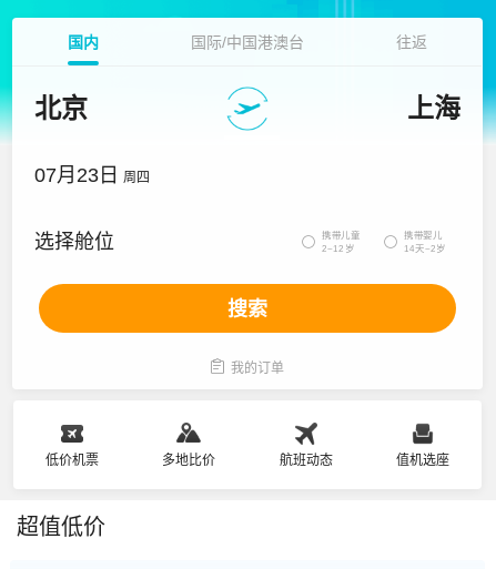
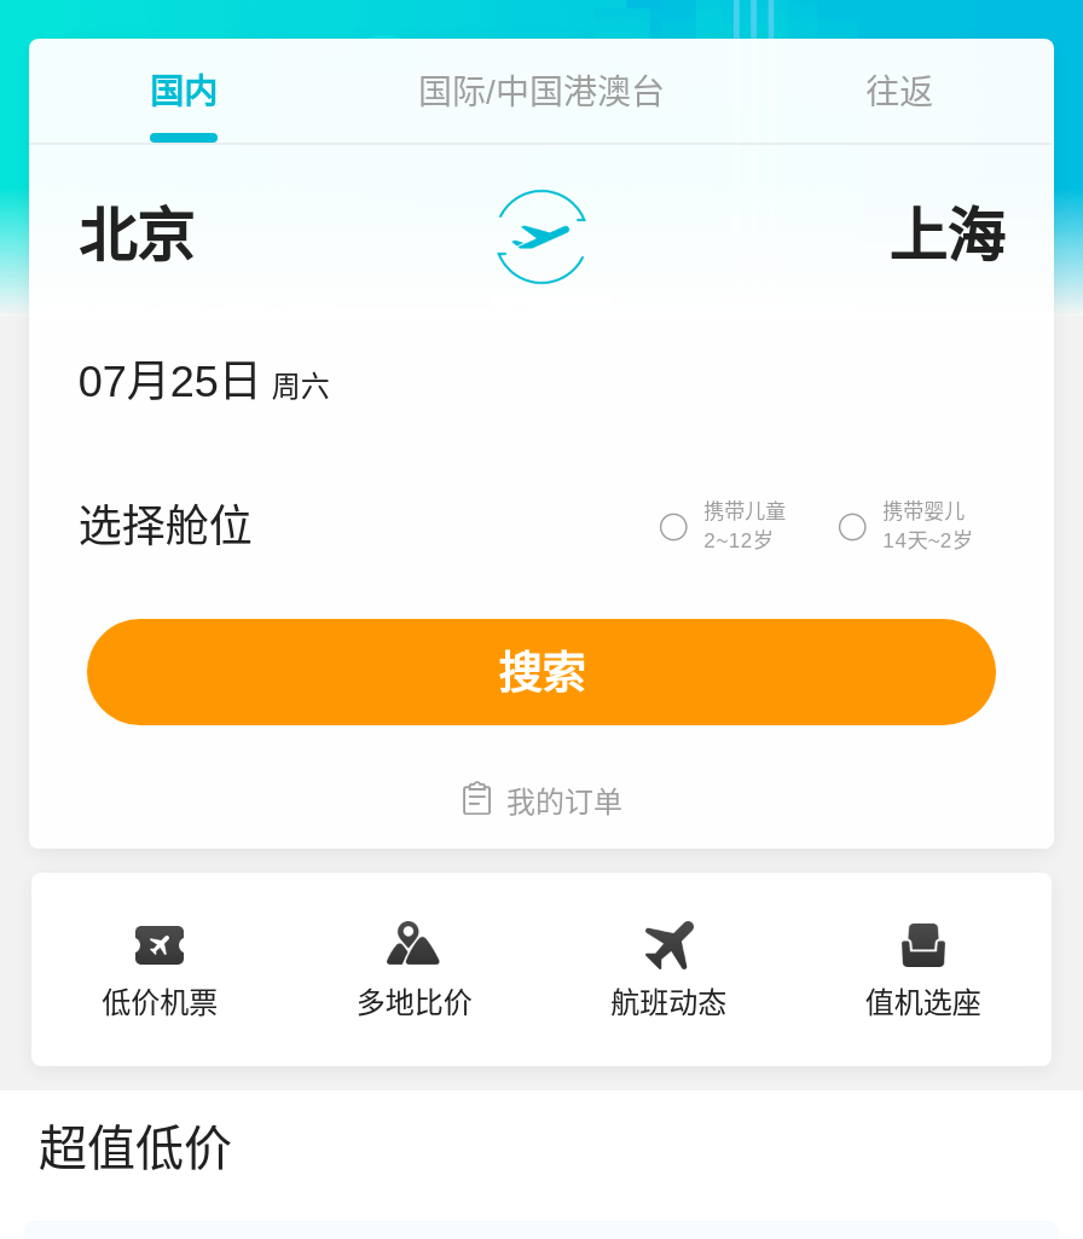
[35,164,150,186] 07月23日 周四 -> [78,358,329,406] 07月25日 周六

